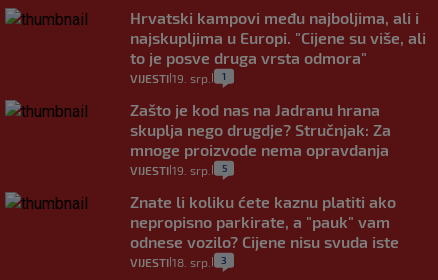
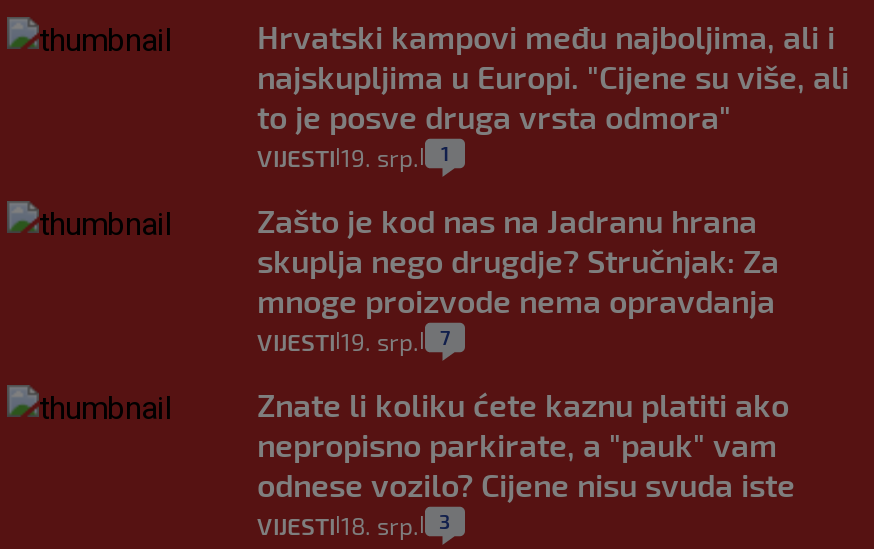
[221,162,226,174] 5 -> [440,326,450,350] 7

